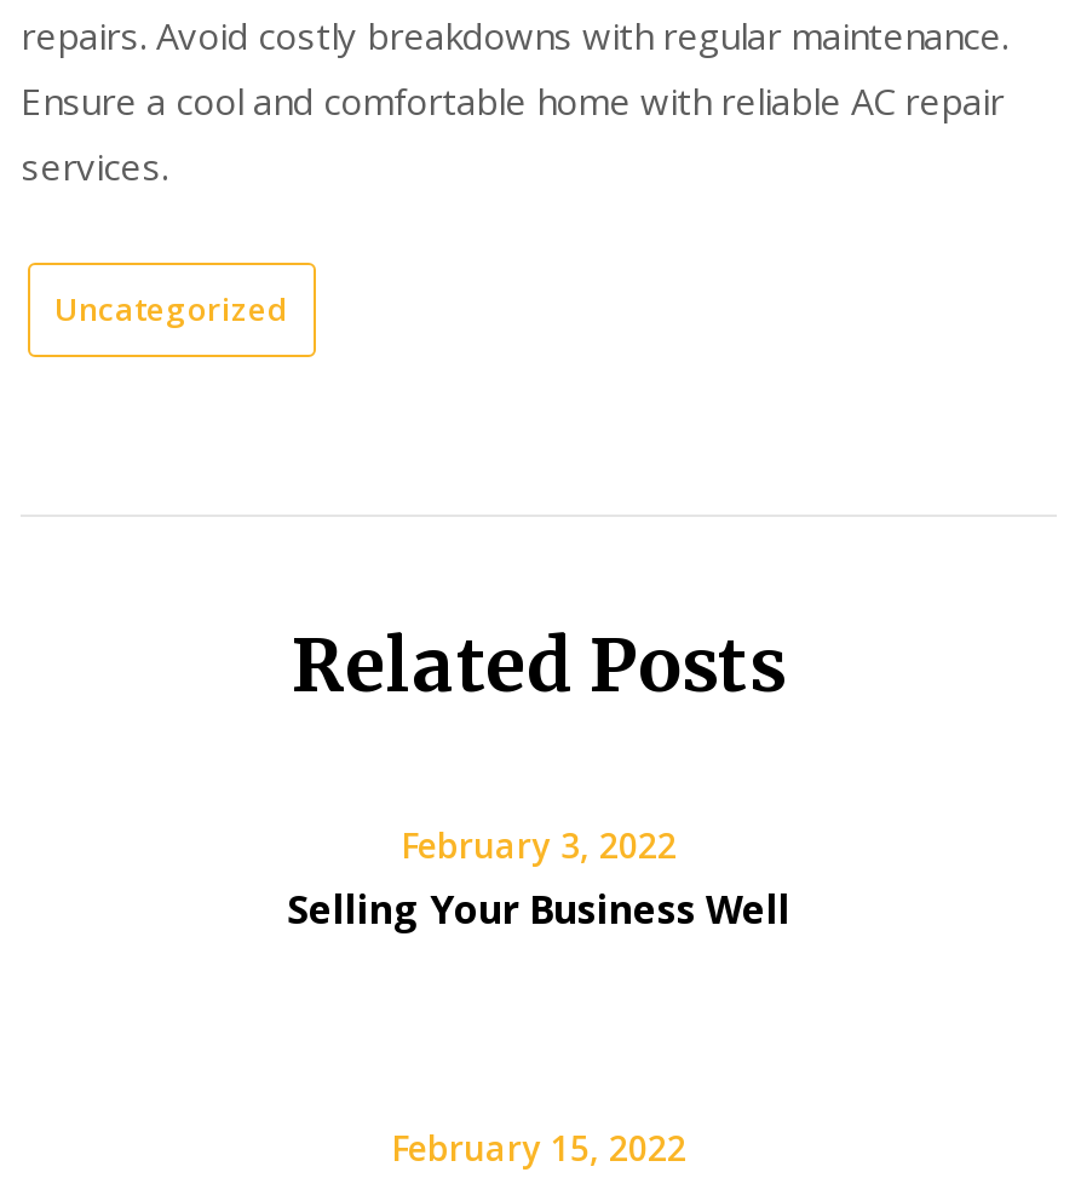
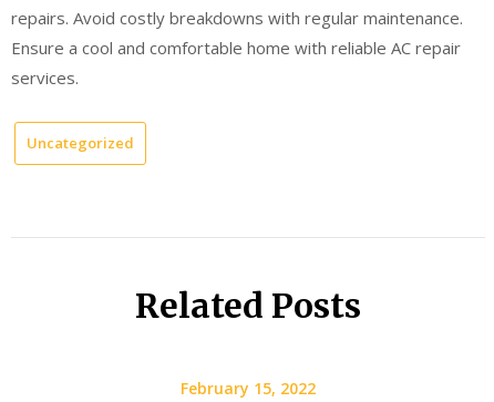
[287,822,790,936] February 3, 2022 | Selling Your Business Well -> none

